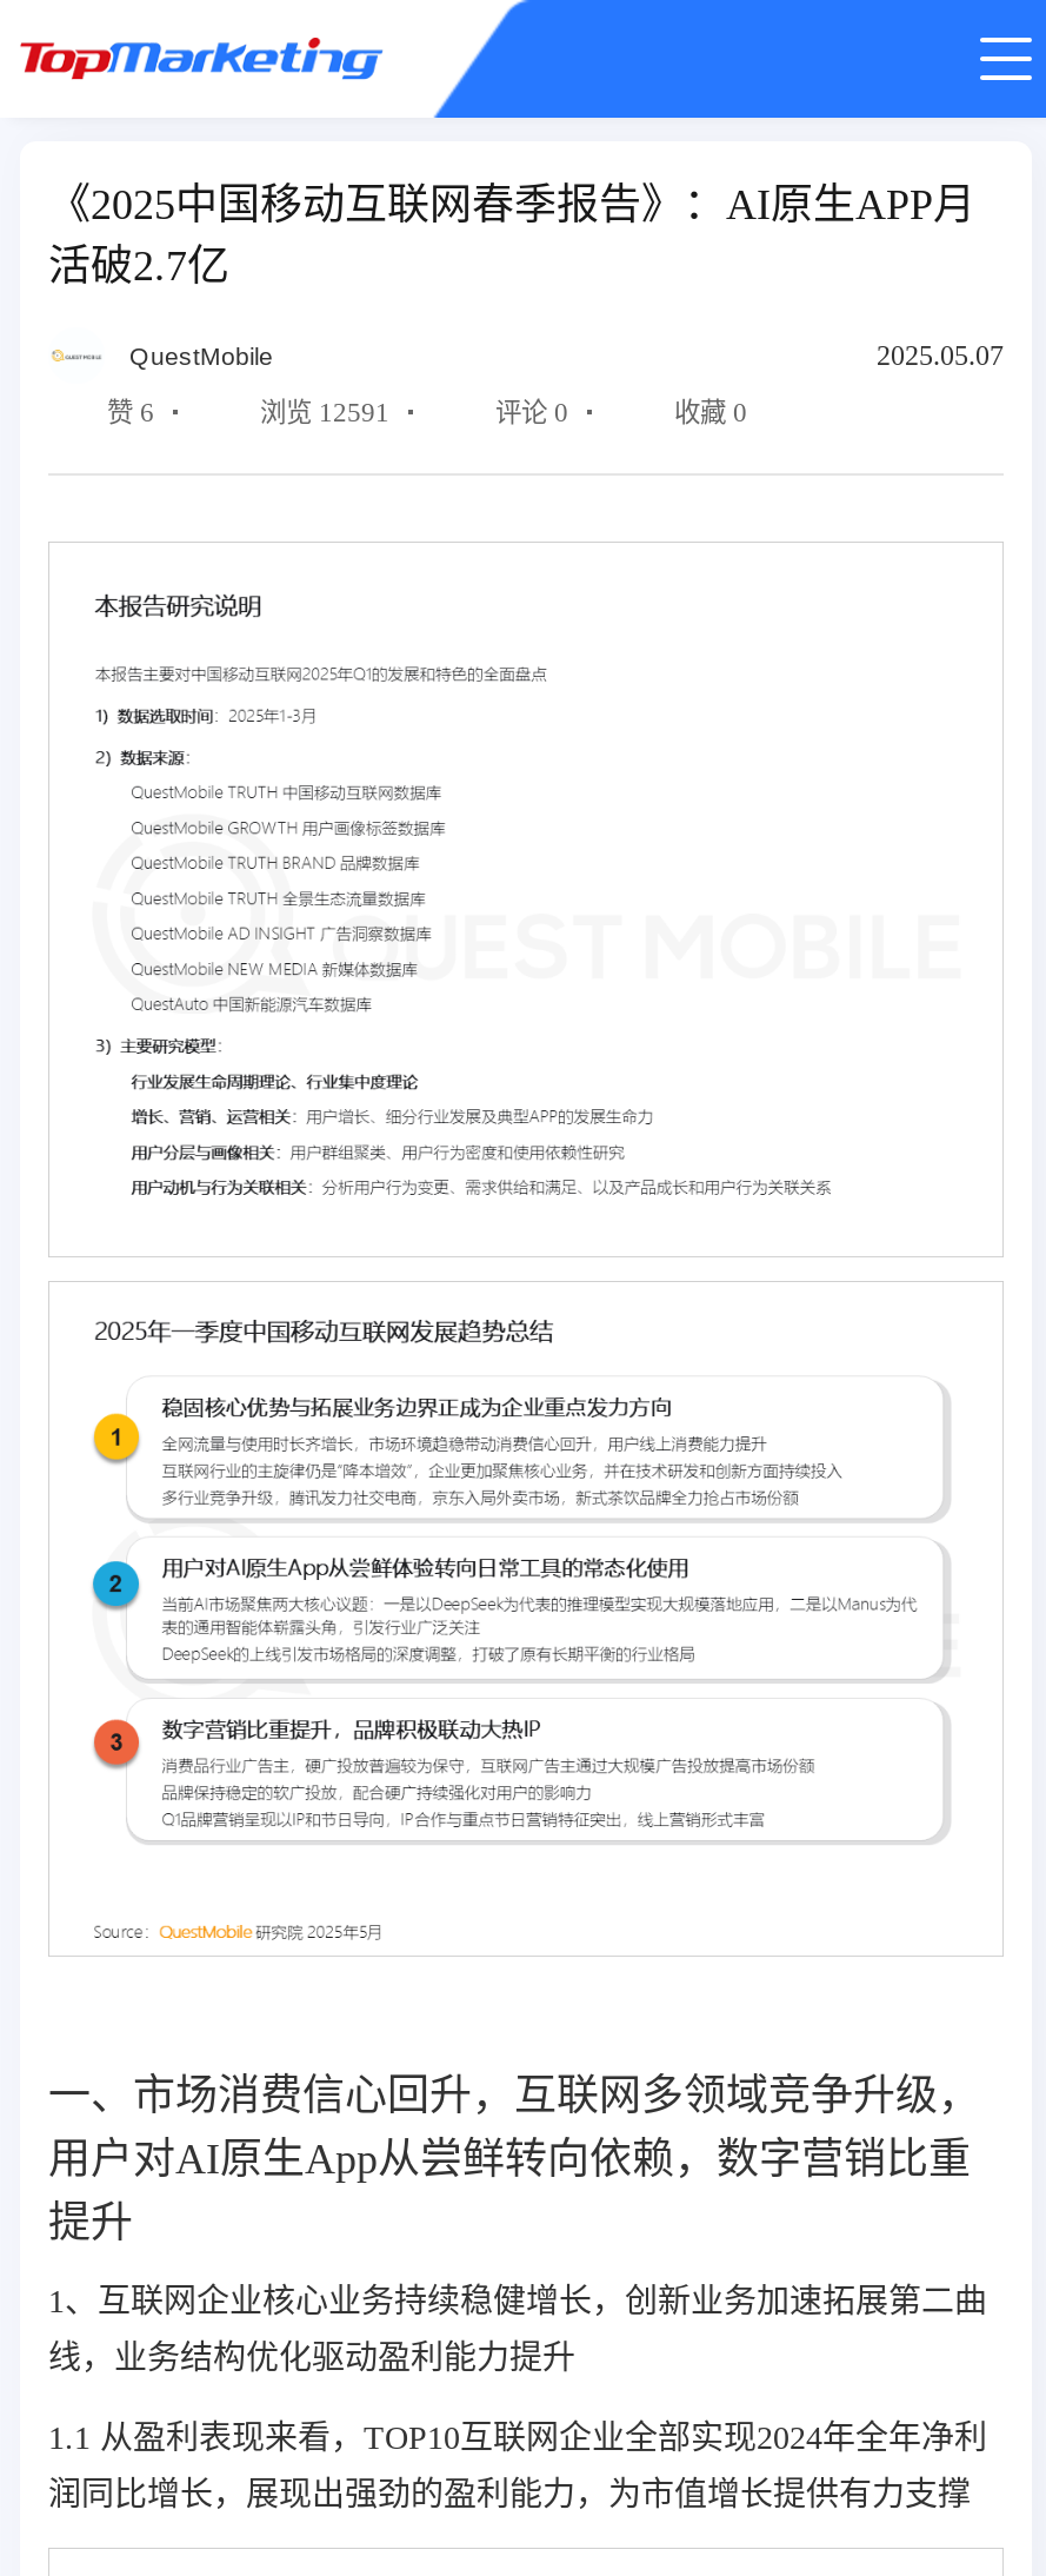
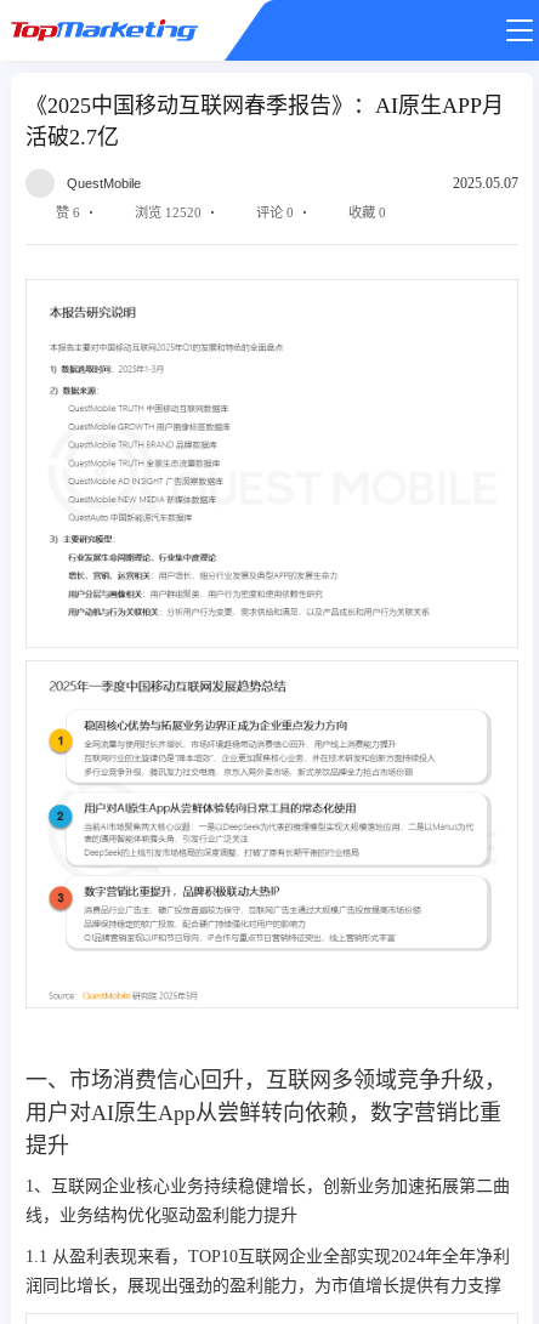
[260,398,389,426] 浏览 12591 -> [135,205,202,220] 浏览 12520

